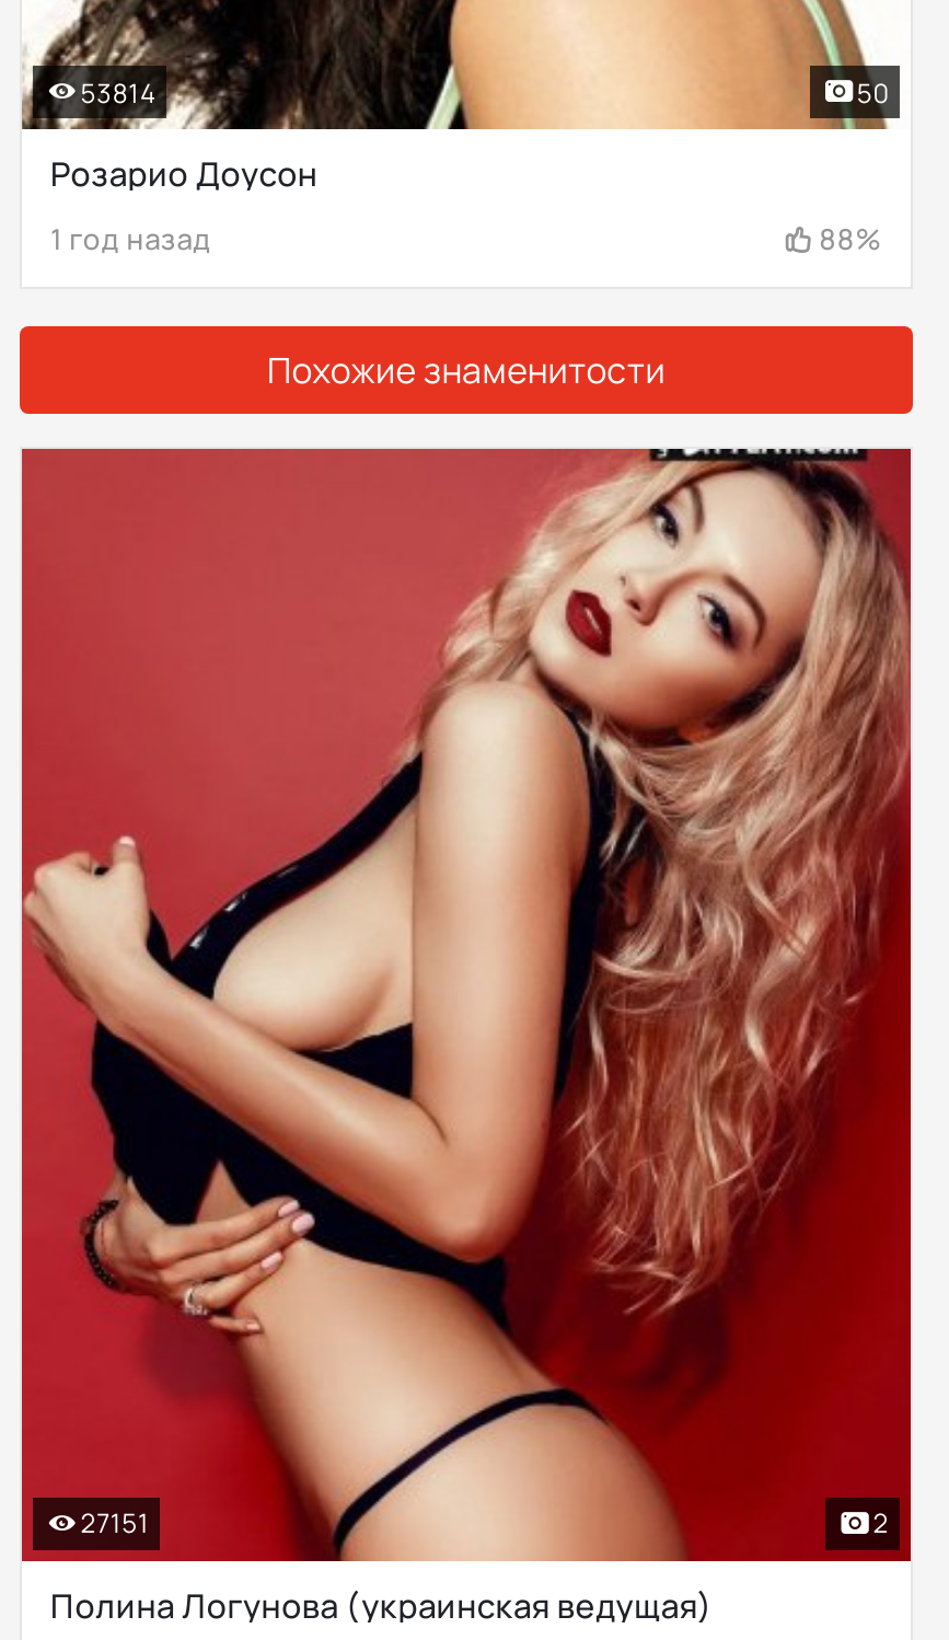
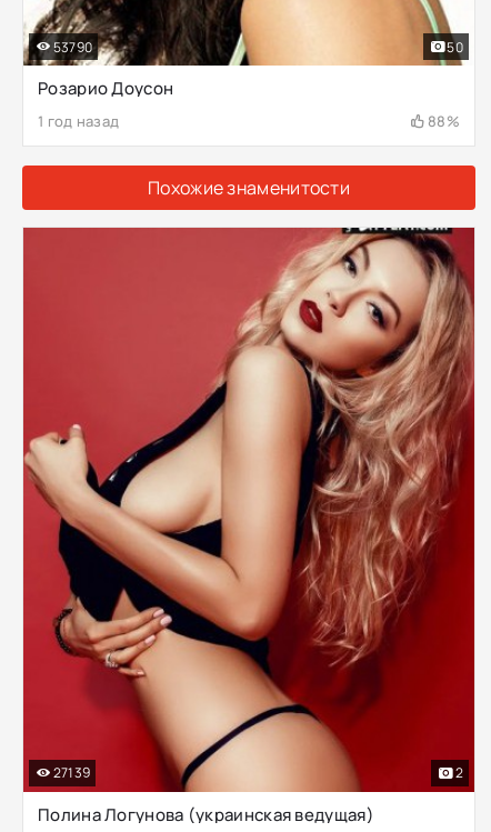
[81,74,156,111] 53814 -> [53,37,93,56] 53790
[81,1504,150,1542] 27151 -> [53,763,90,782] 27139

